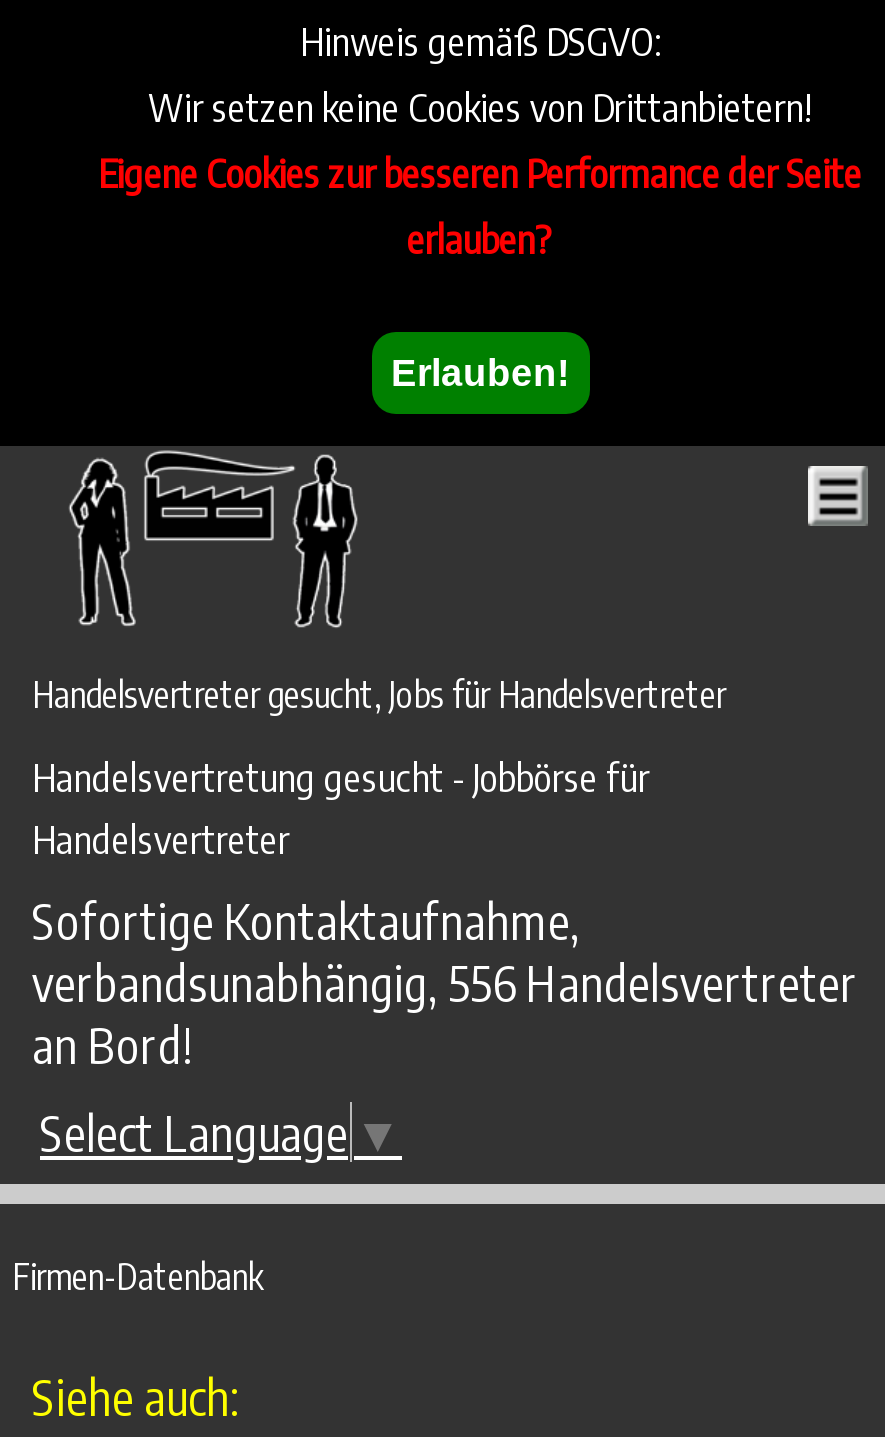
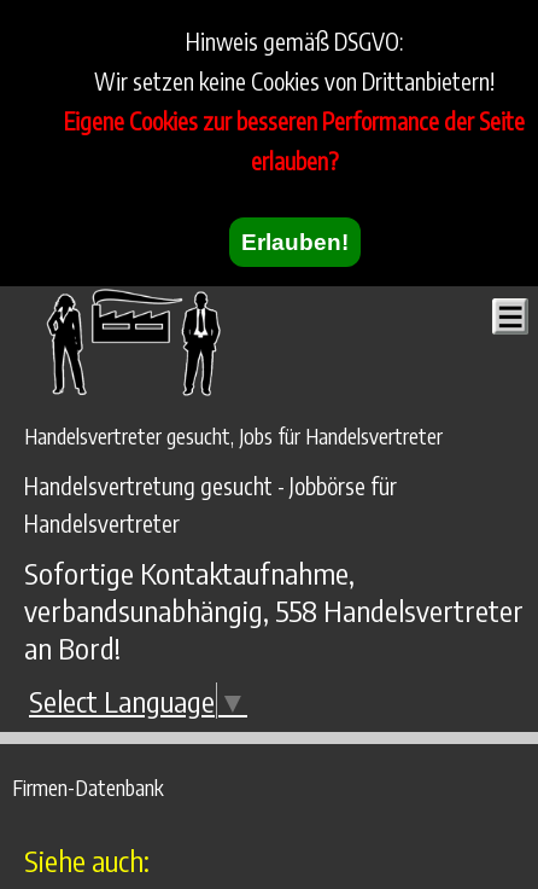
[32,951,858,1011] verbandsunabhängig, 556 Handelsvertreter -> [24,591,524,628] verbandsunabhängig, 558 Handelsvertreter

